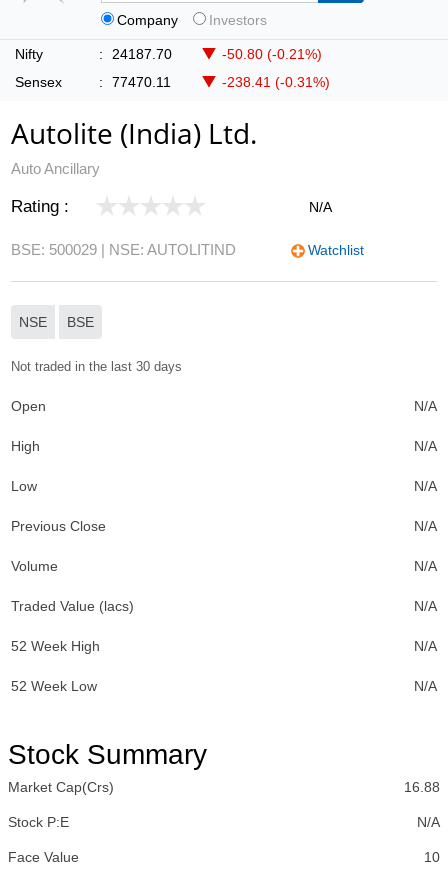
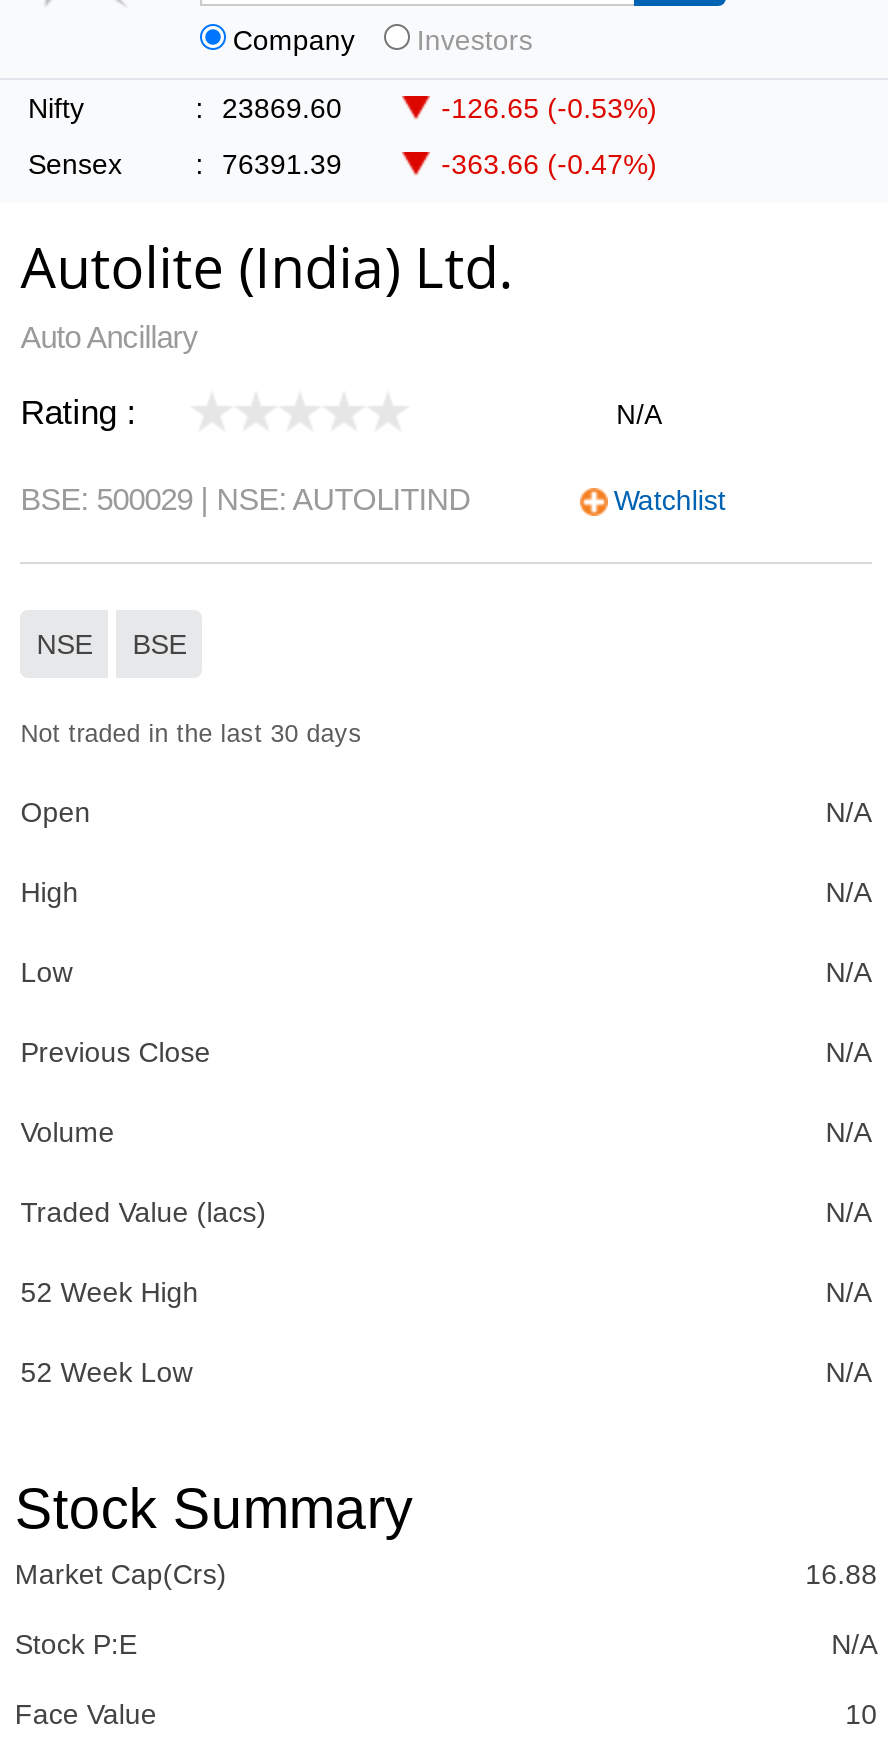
[112,46,172,62] 24187.70 -> [222,92,342,124] 23869.60
[222,46,322,62] -50.80 (-0.21%) -> [441,92,657,124] -126.65 (-0.53%)
[112,74,171,90] 77470.11 -> [222,148,342,180] 76391.39
[222,74,330,90] -238.41 (-0.31%) -> [441,148,657,180] -363.66 (-0.47%)

